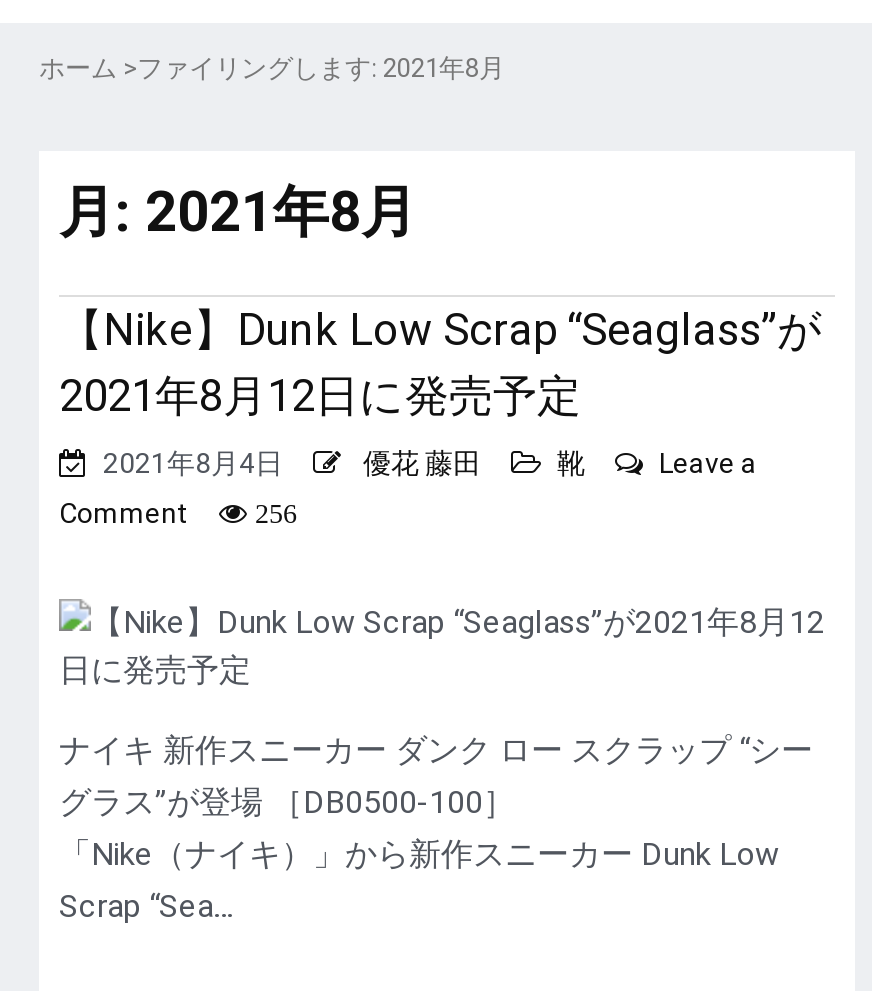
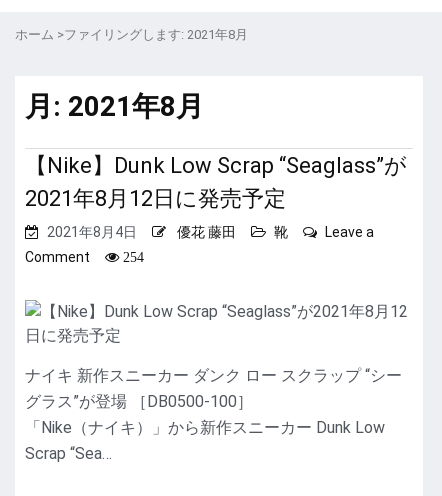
[247,499,297,527] 256 -> [119,250,144,264] 254

